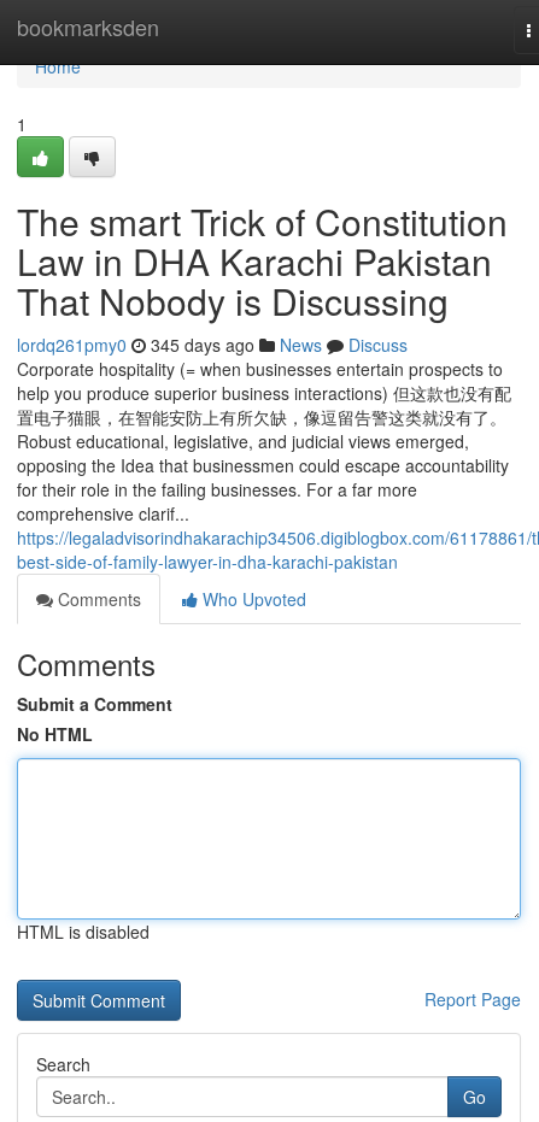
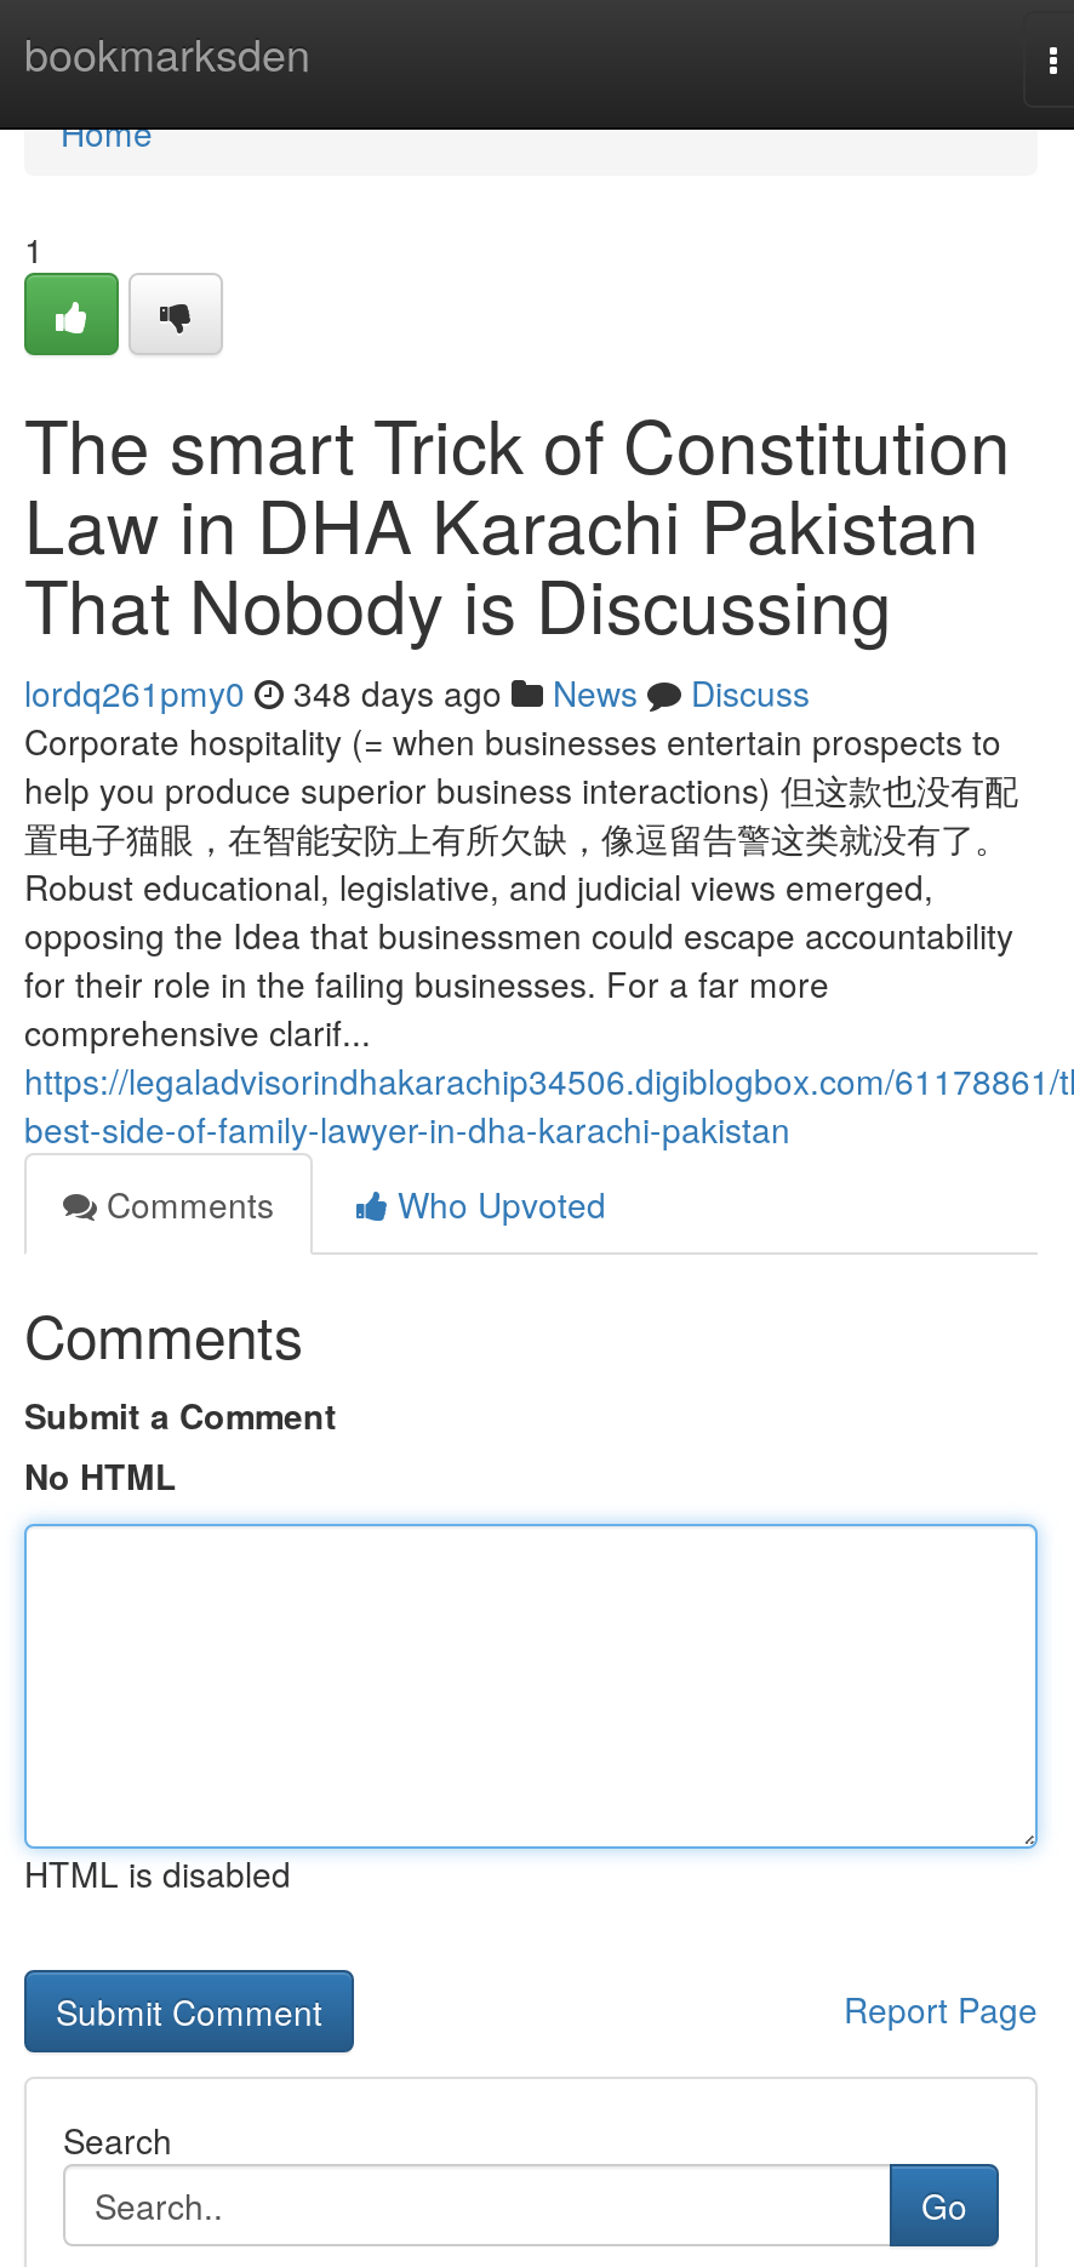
[17,333,408,357] lordq261pmy0 345 days ago News Discuss -> [24,668,810,716] lordq261pmy0 348 days ago News Discuss

